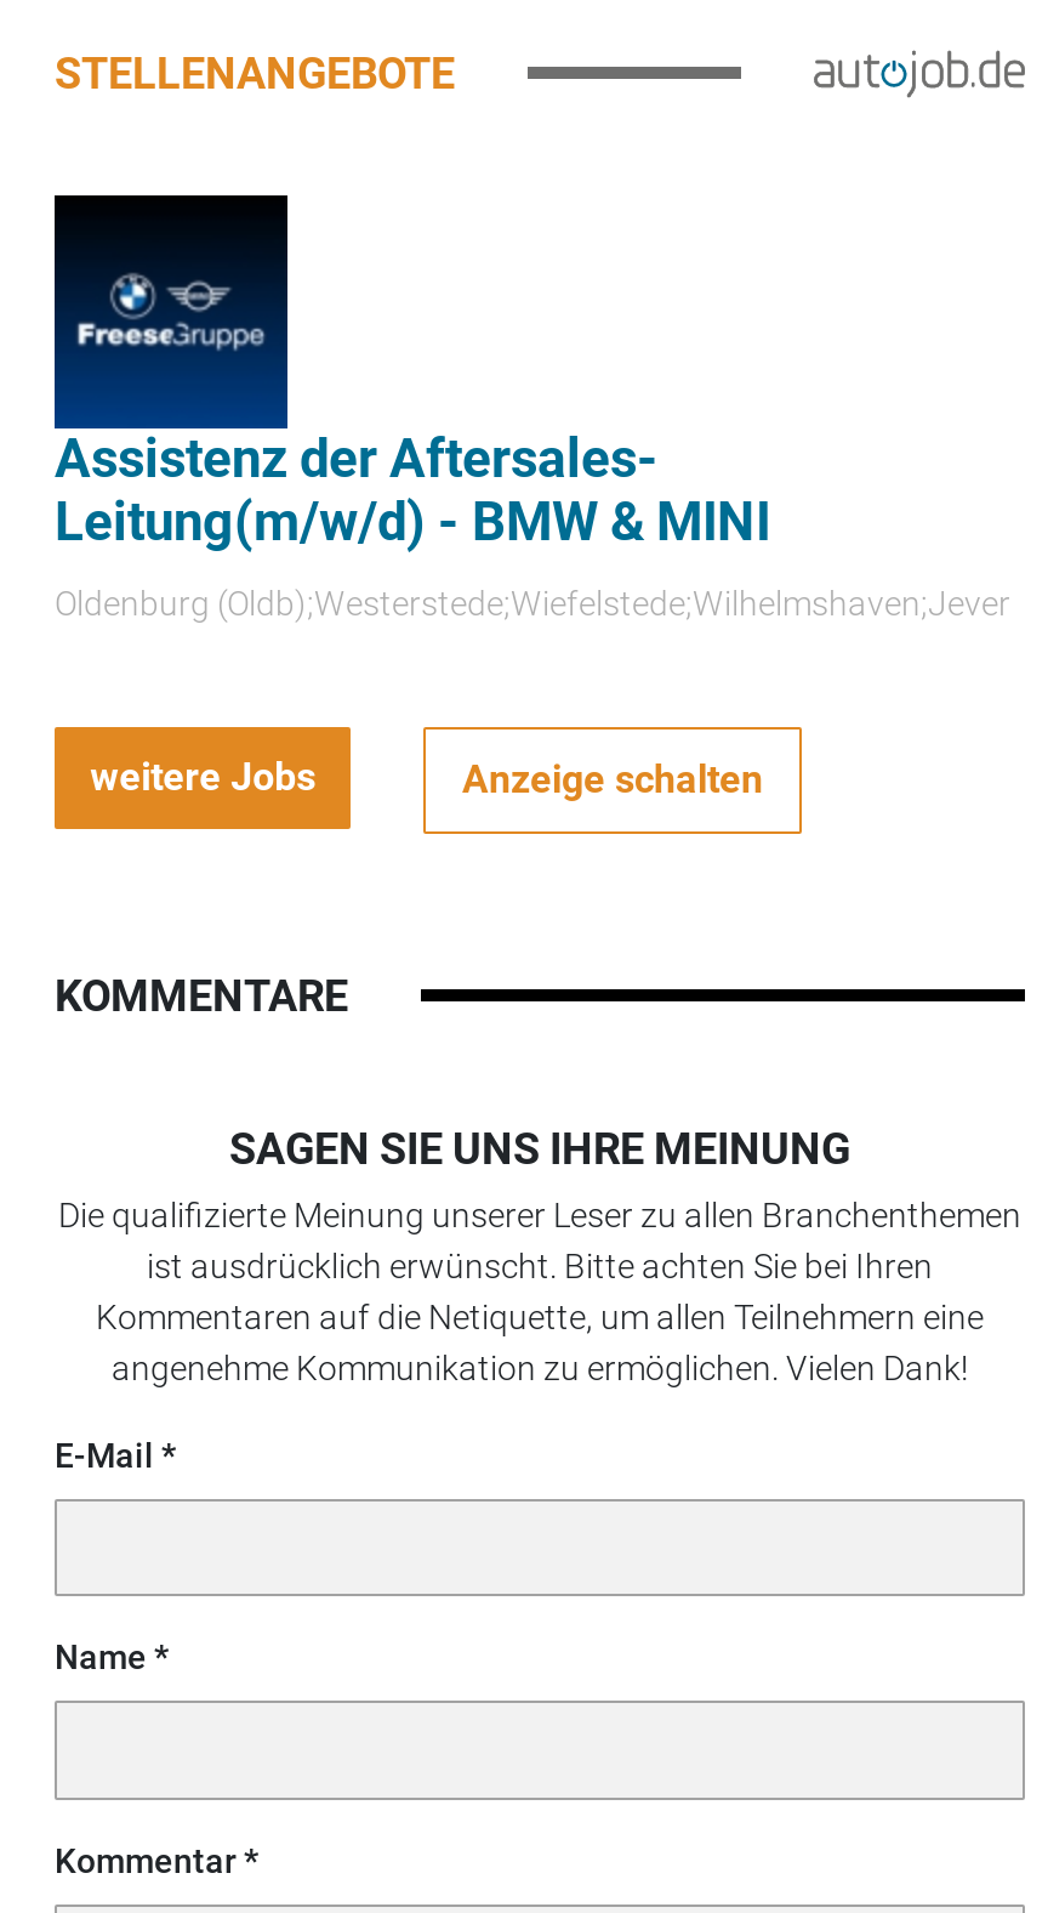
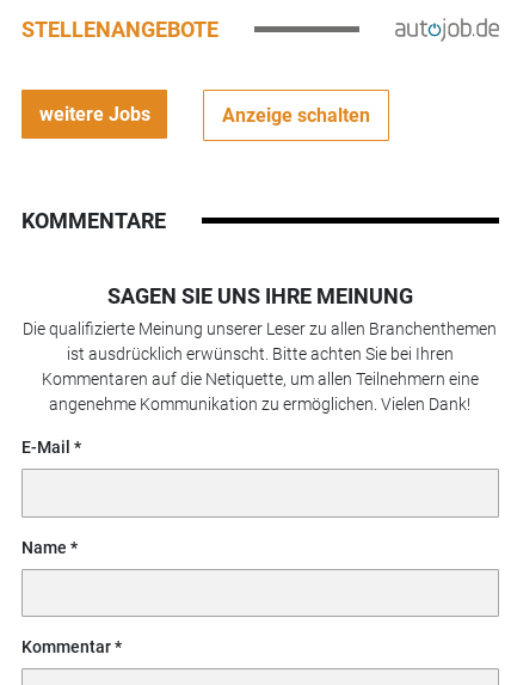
[52,193,1010,624] [image] | Assistenz der Aftersales- | Leitung(m/w/d) - BMW & MINI | Oldenburg (Oldb);Westerstede;Wiefelstede;Wilhelmshaven;Jever -> none

